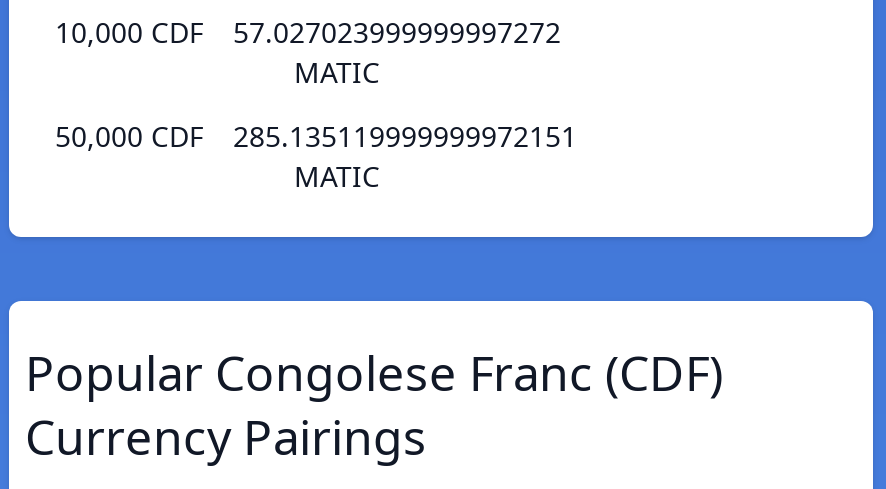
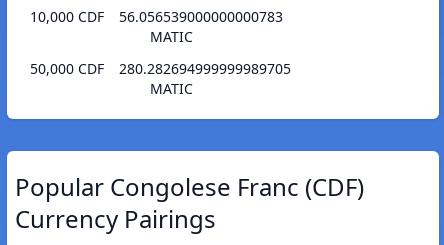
[55,13,561,51] 10,000 CDF 57.027023999999997272 -> [30,7,283,26] 10,000 CDF 56.056539000000000783
[55,117,577,155] 50,000 CDF 285.135119999999972151 -> [30,59,291,78] 50,000 CDF 280.282694999999989705

